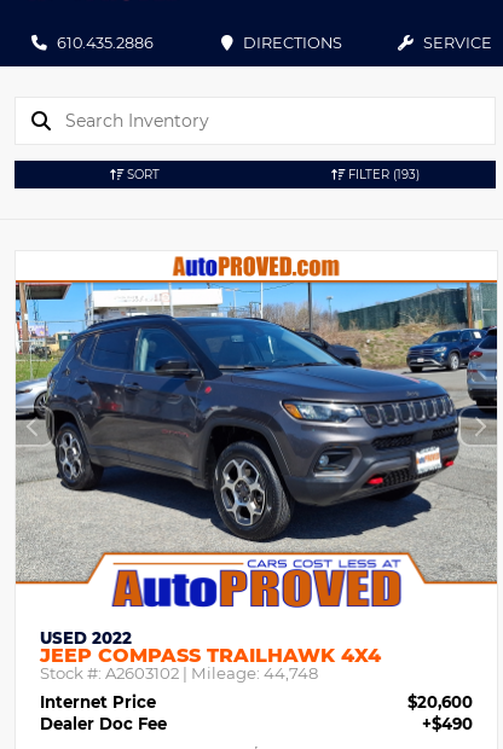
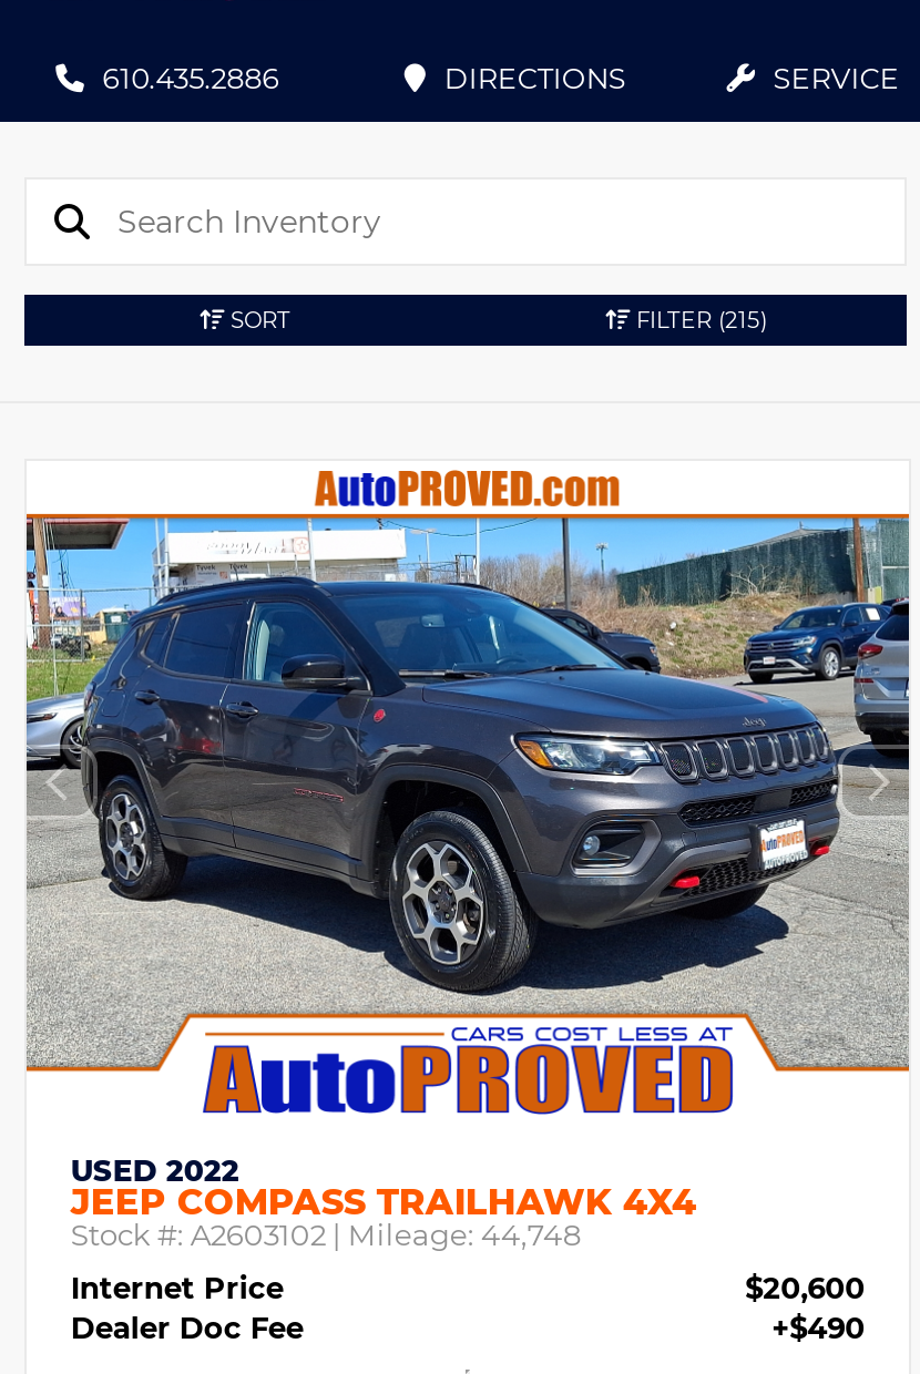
[345,166,420,182] FILTER (193) -> [630,305,767,334] FILTER (215)

